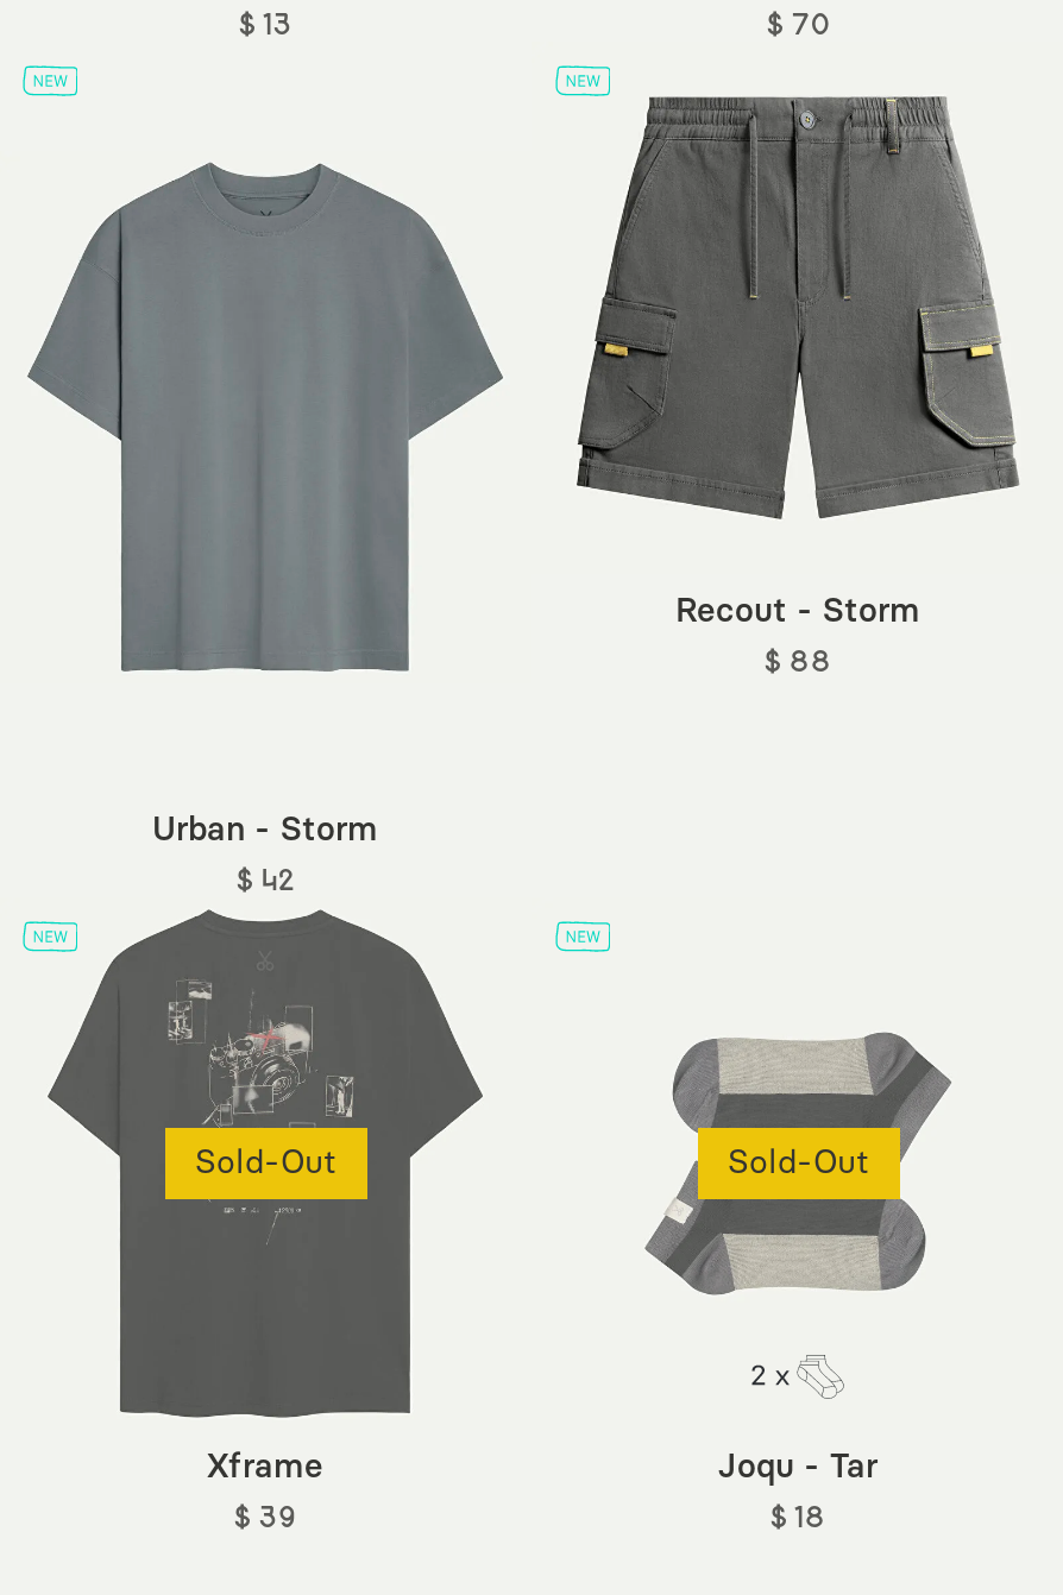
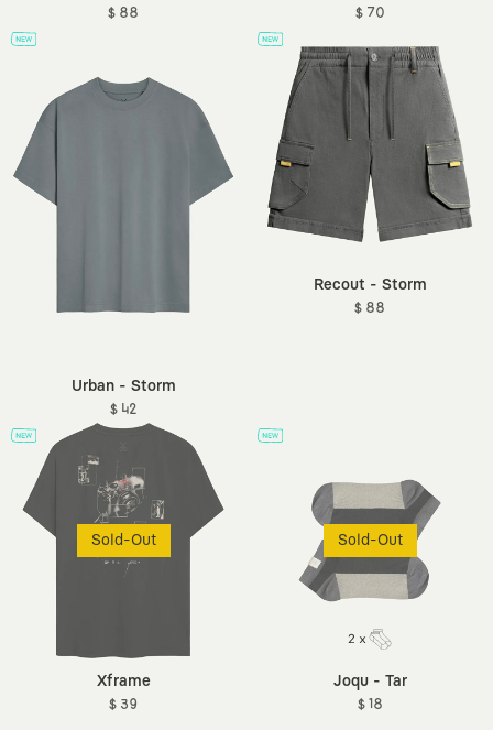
[239,10,291,39] $ 13 -> [108,6,139,20] $ 88

